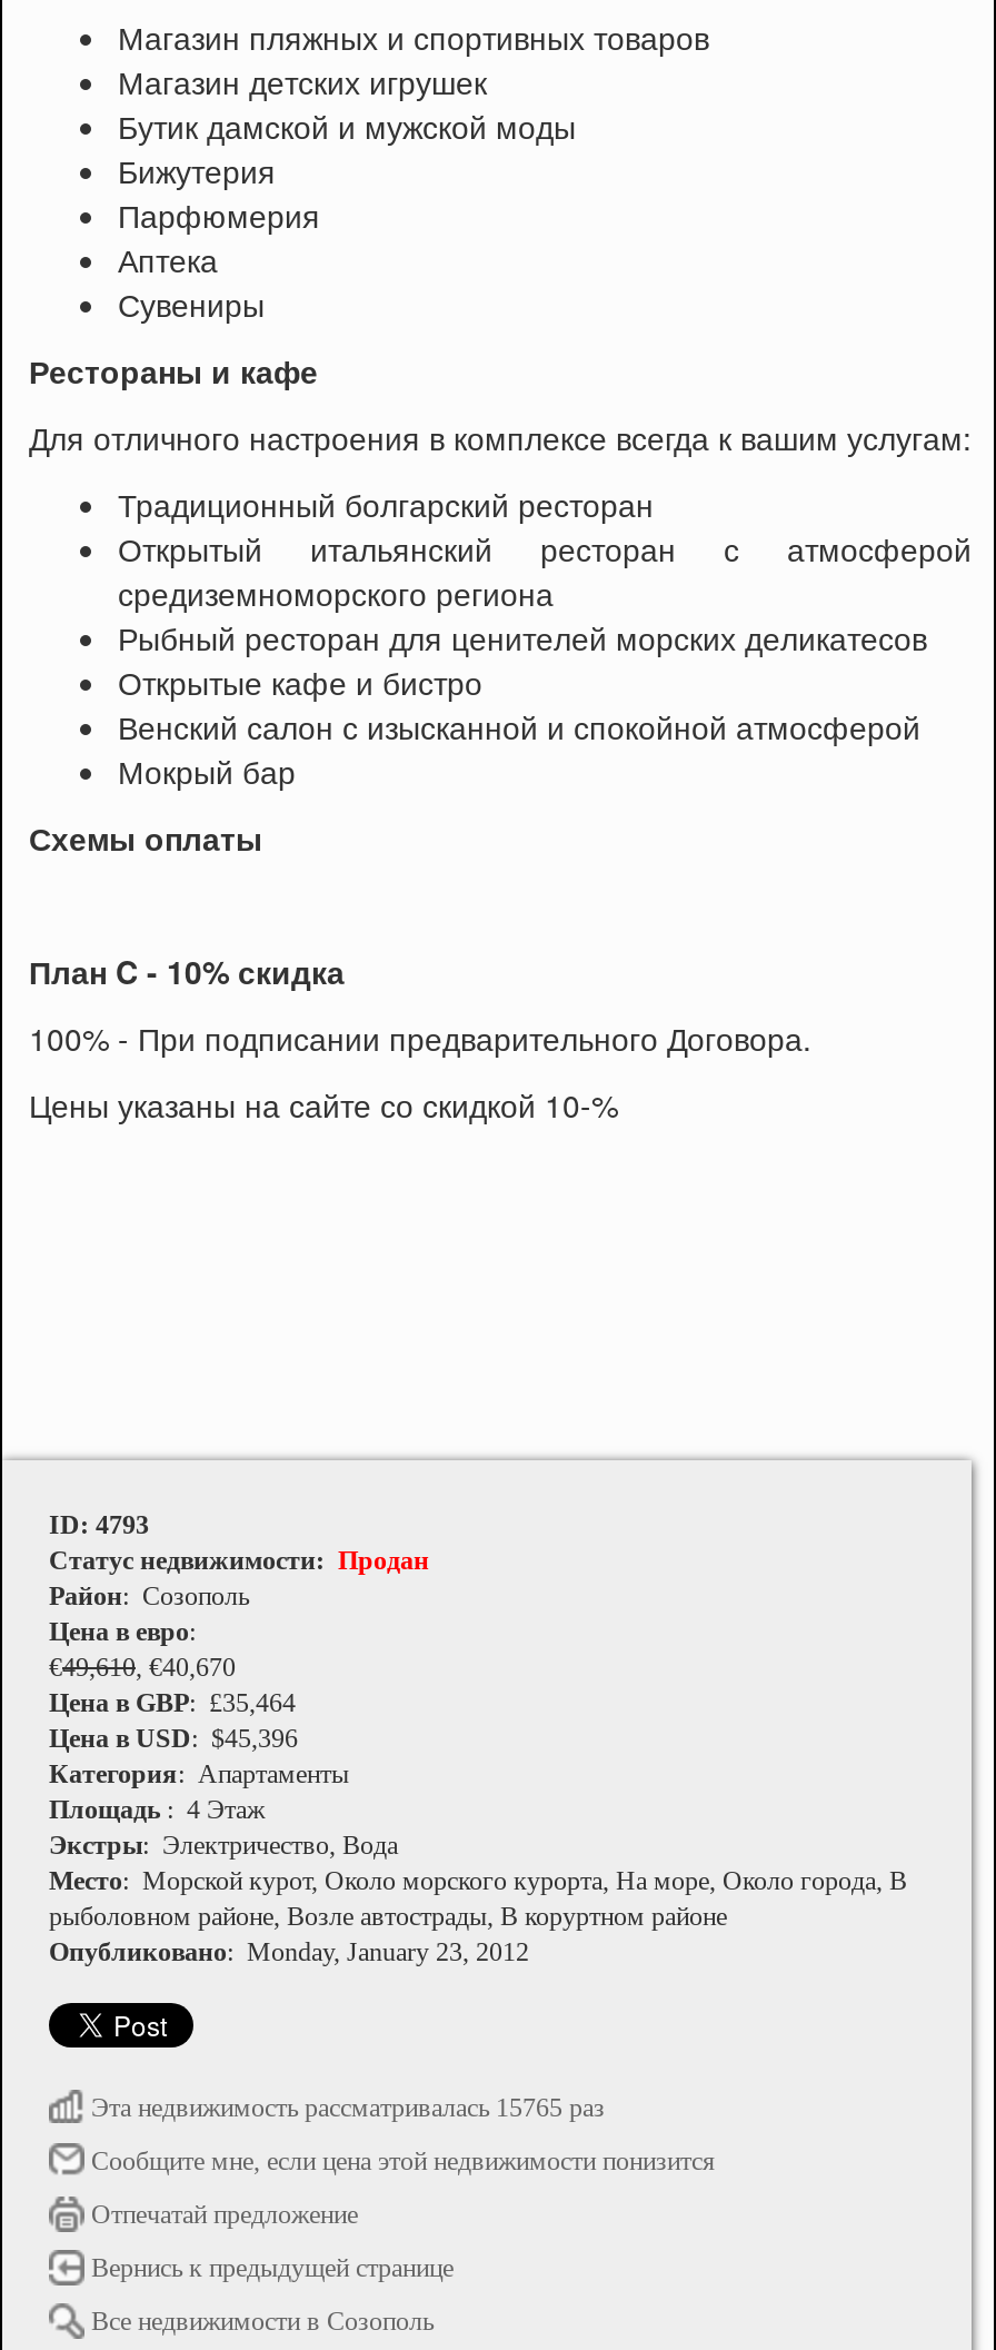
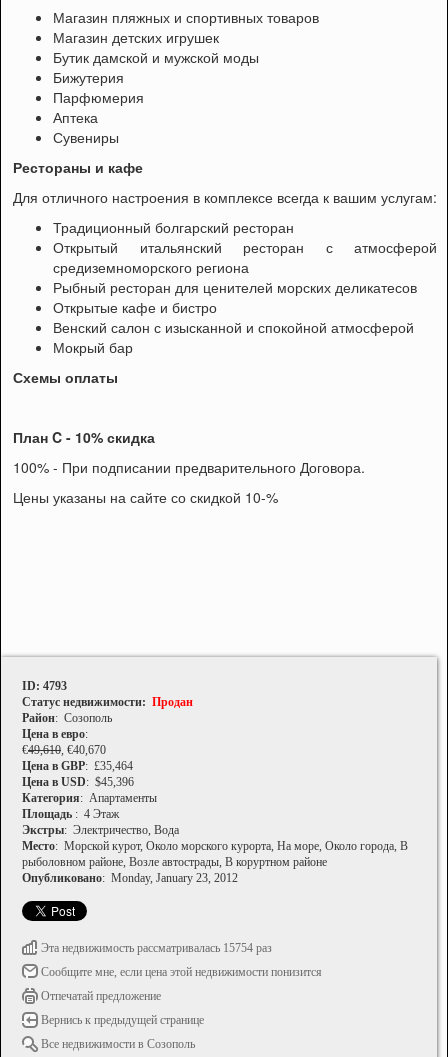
[84,2092,605,2123] Эта недвижимость рассматривалась 15765 раз -> [38,941,272,955] Эта недвижимость рассматривалась 15754 раз

